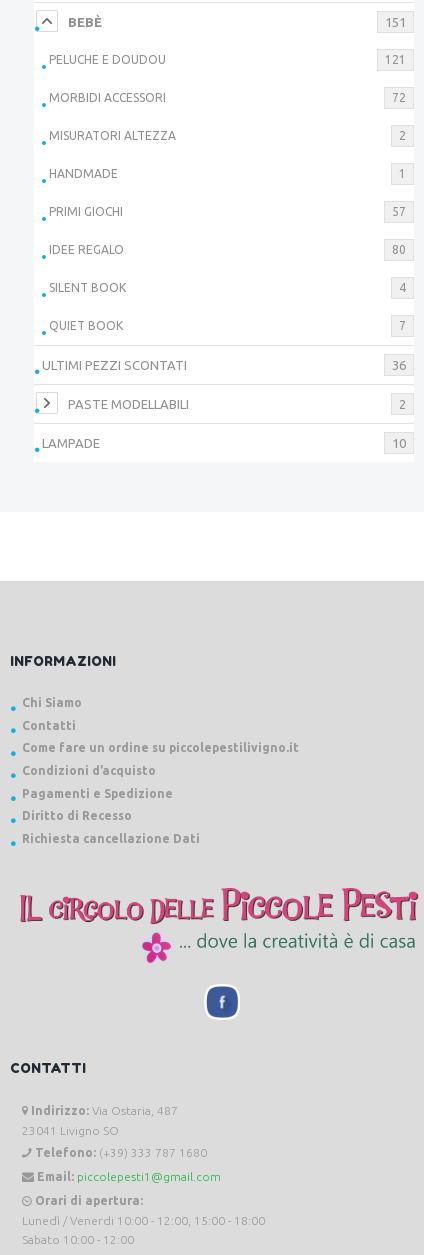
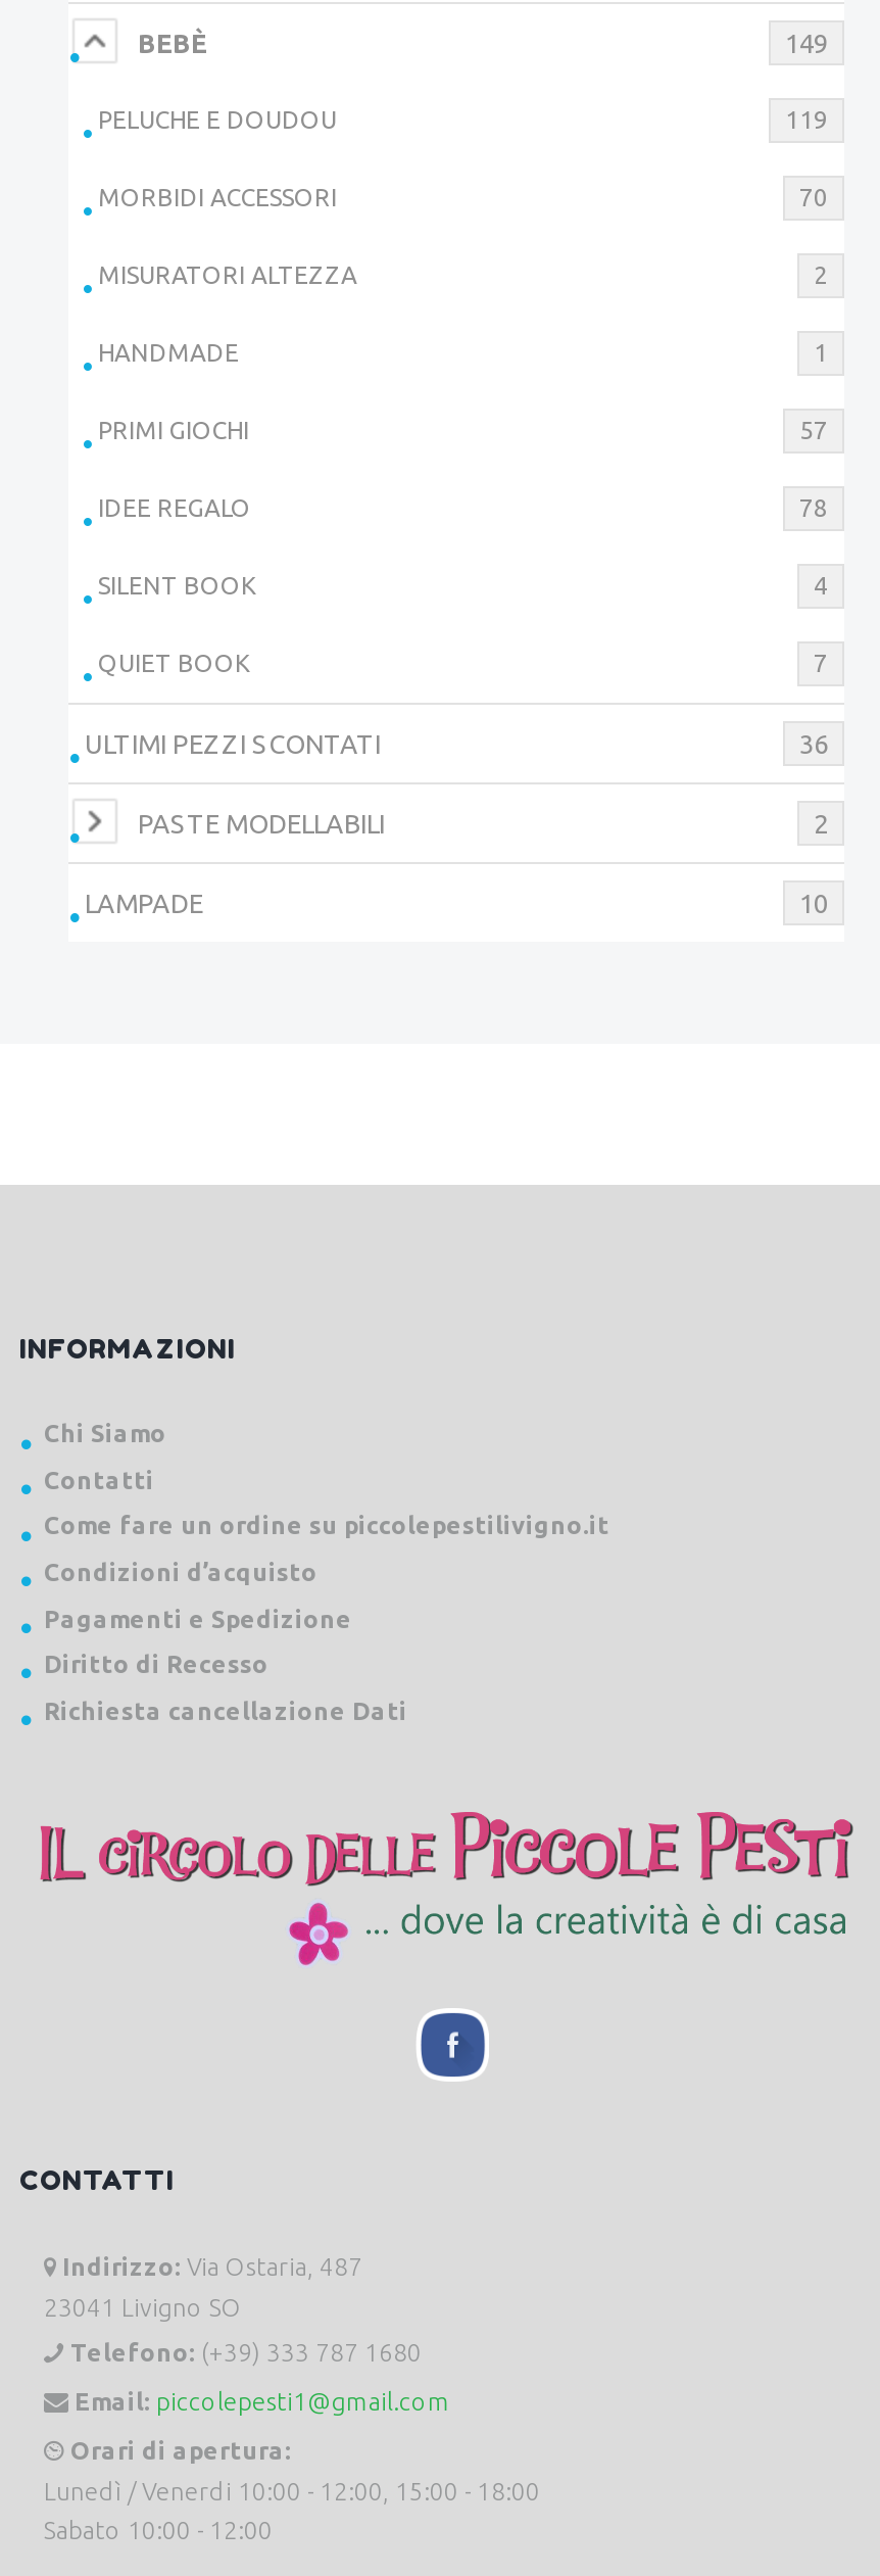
[385,15,406,29] 151 -> [785,29,828,58] 149
[385,53,406,66] 121 -> [785,107,828,133] 119
[392,91,406,104] 72 -> [799,184,828,211] 70
[392,243,406,256] 80 -> [799,495,828,521] 78

